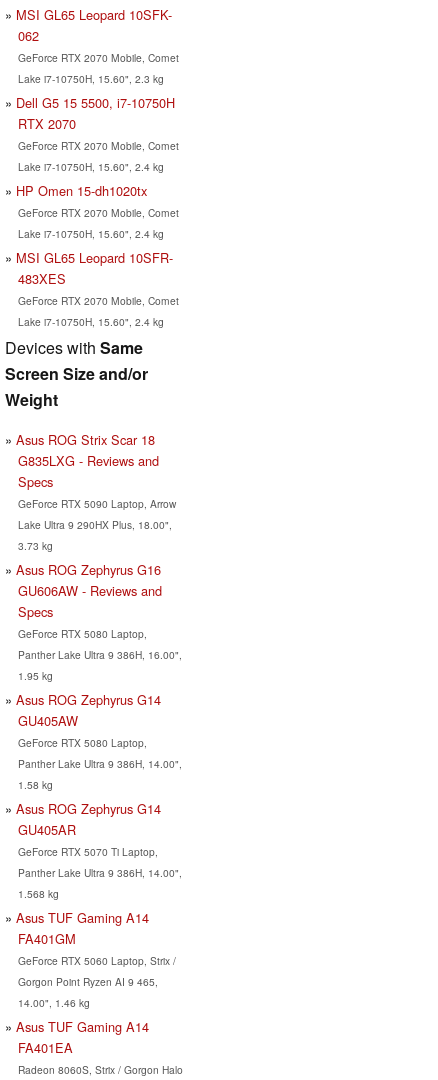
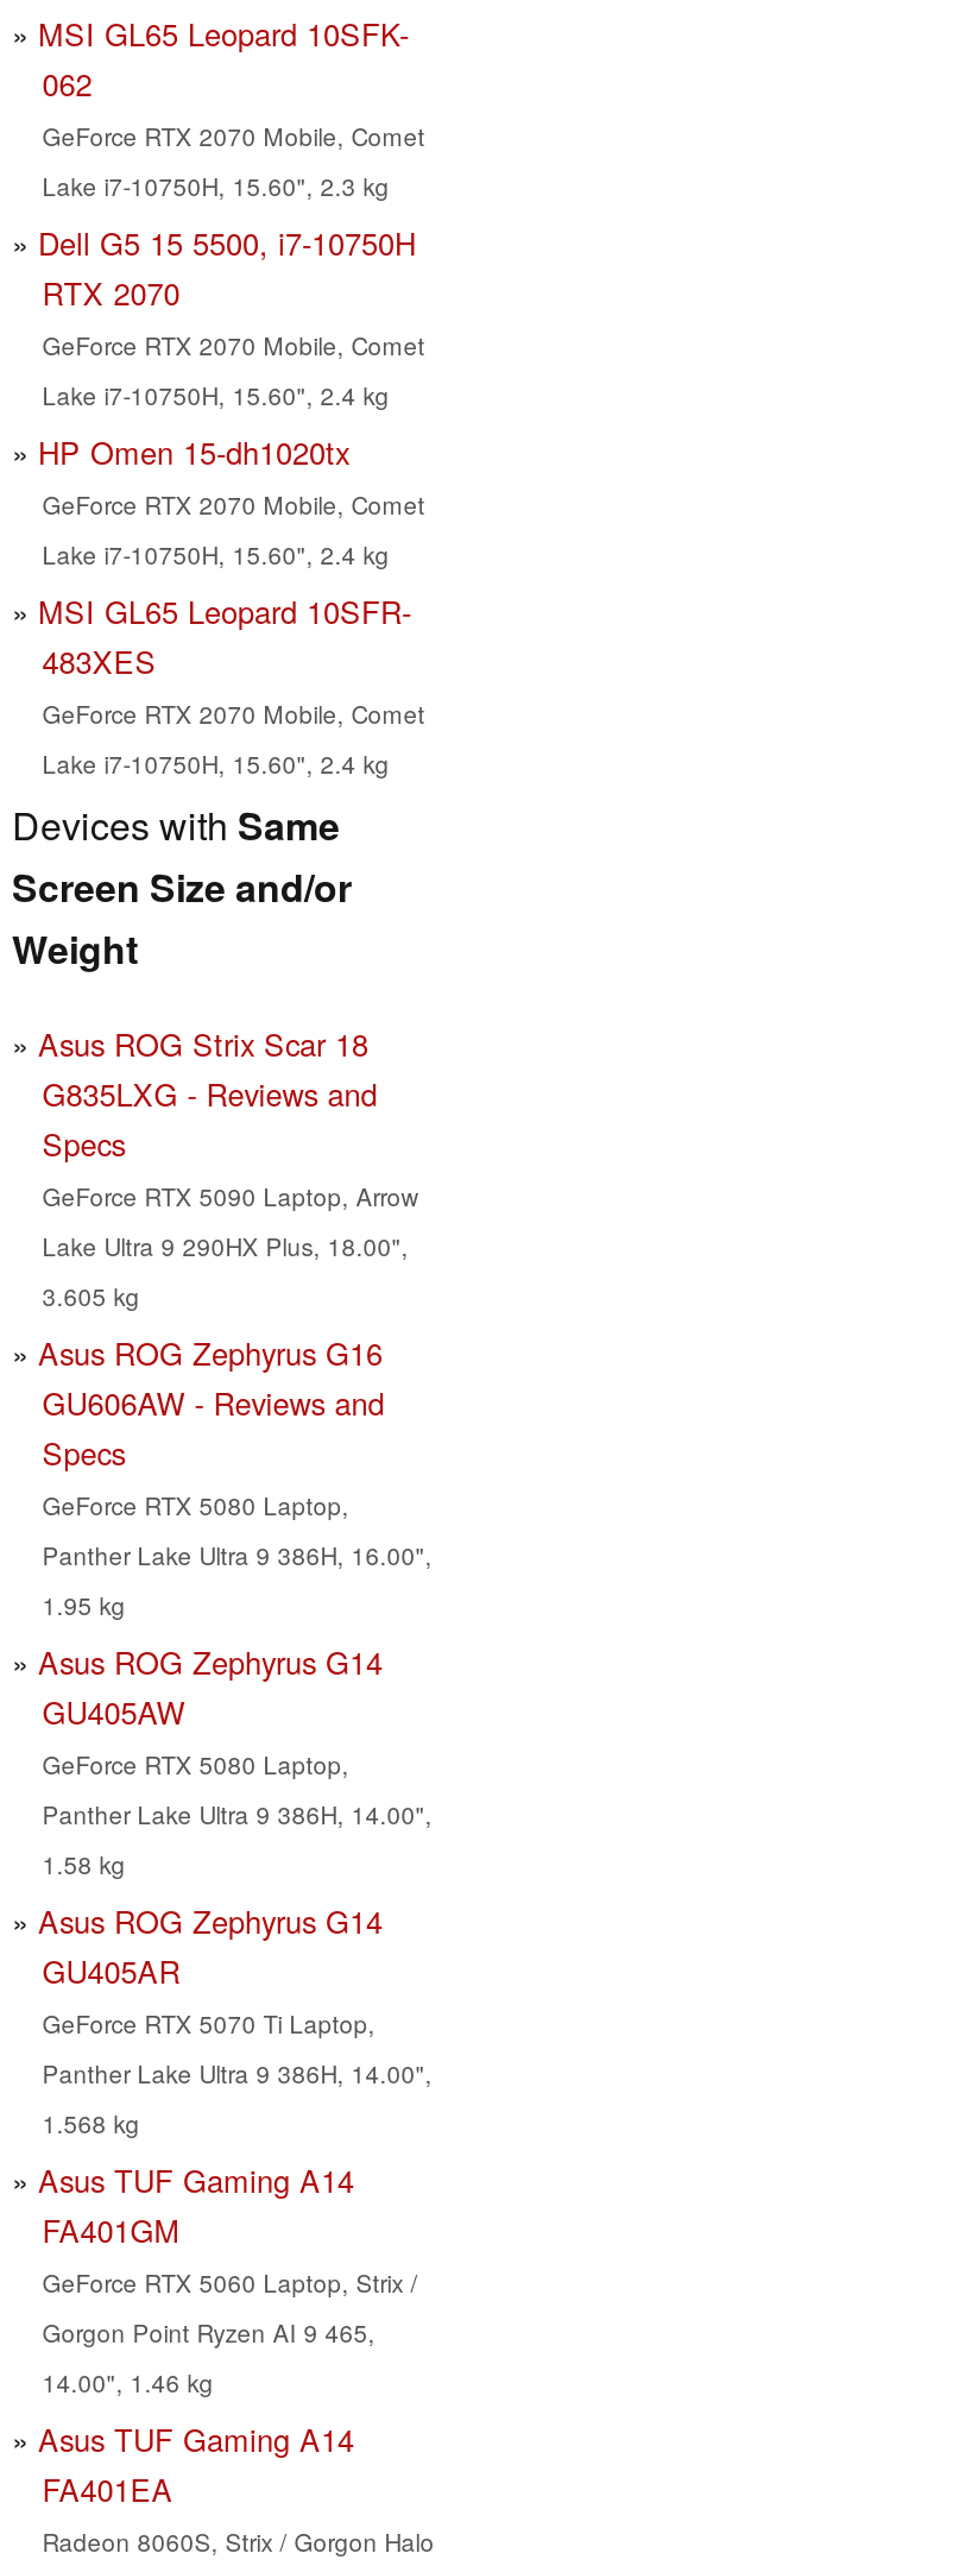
[18,538,53,553] 3.73 kg -> [42,1277,140,1313] 3.605 kg

